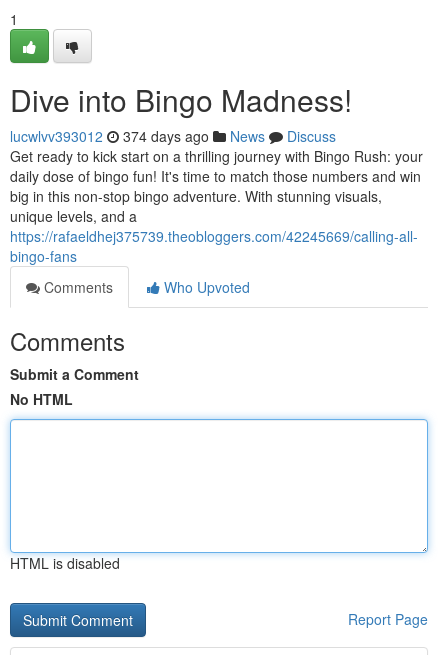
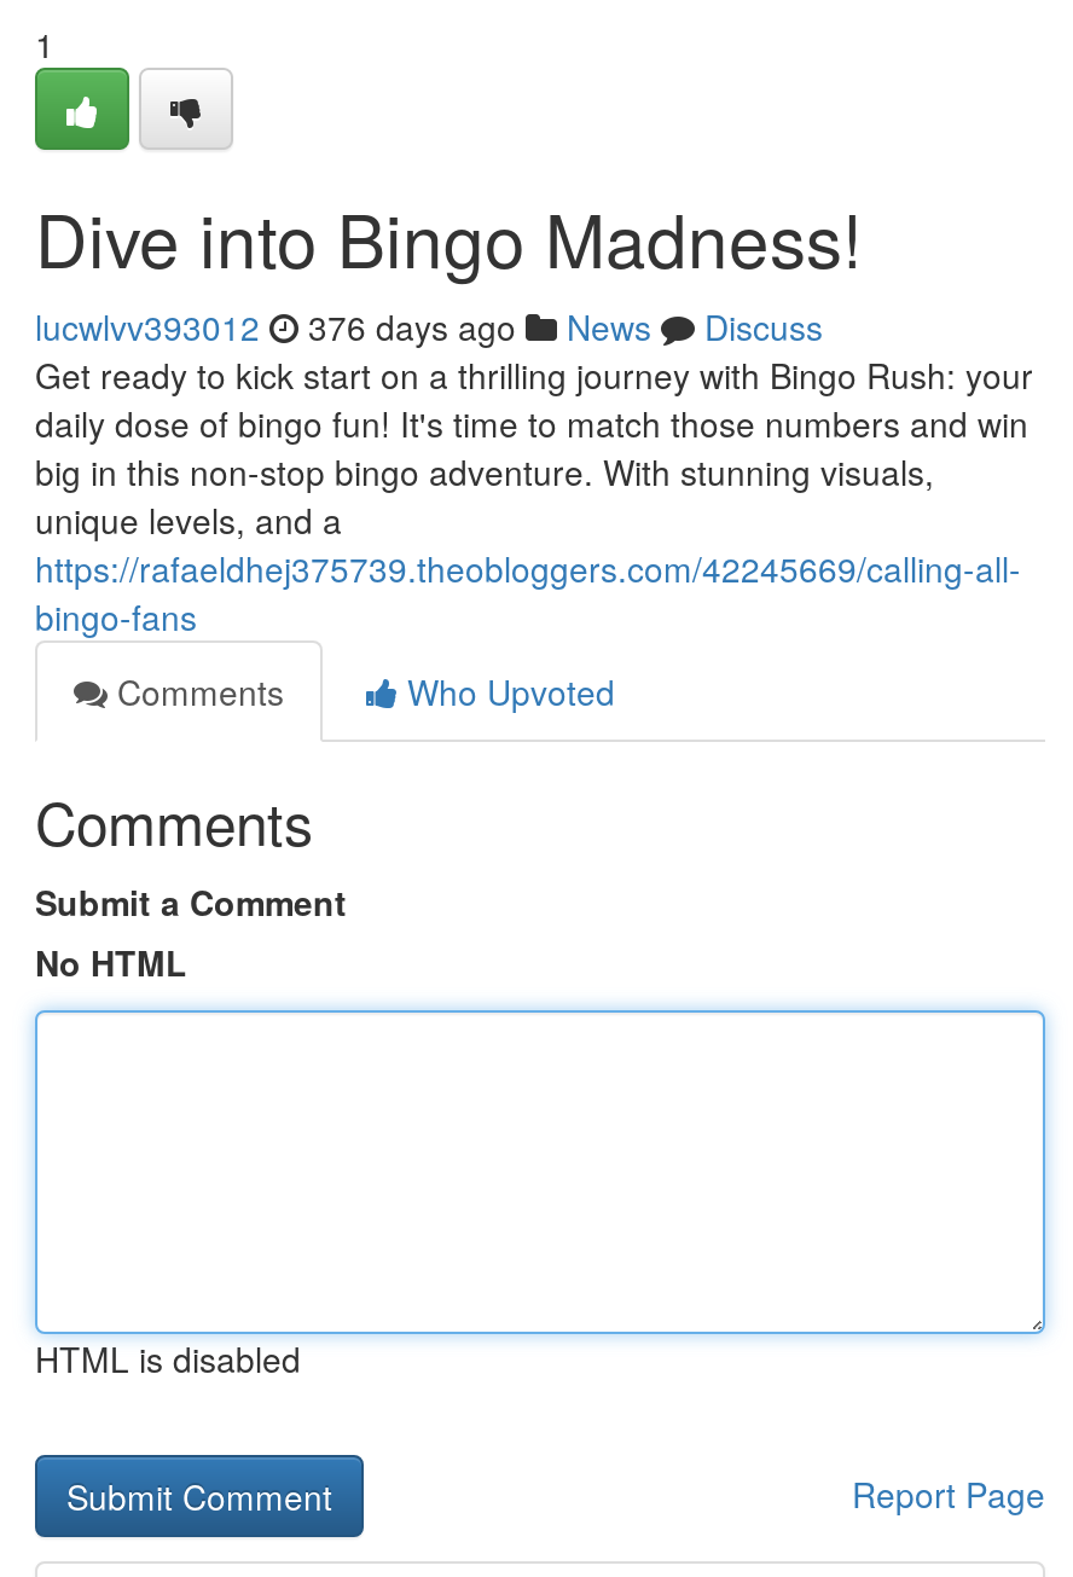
[10,126,336,146] lucwlvv393012 374 days ago News Discuss -> [35,302,823,350] lucwlvv393012 376 days ago News Discuss

